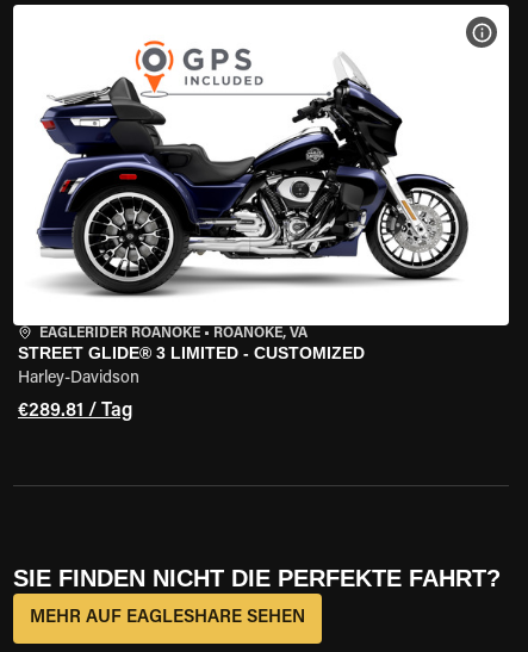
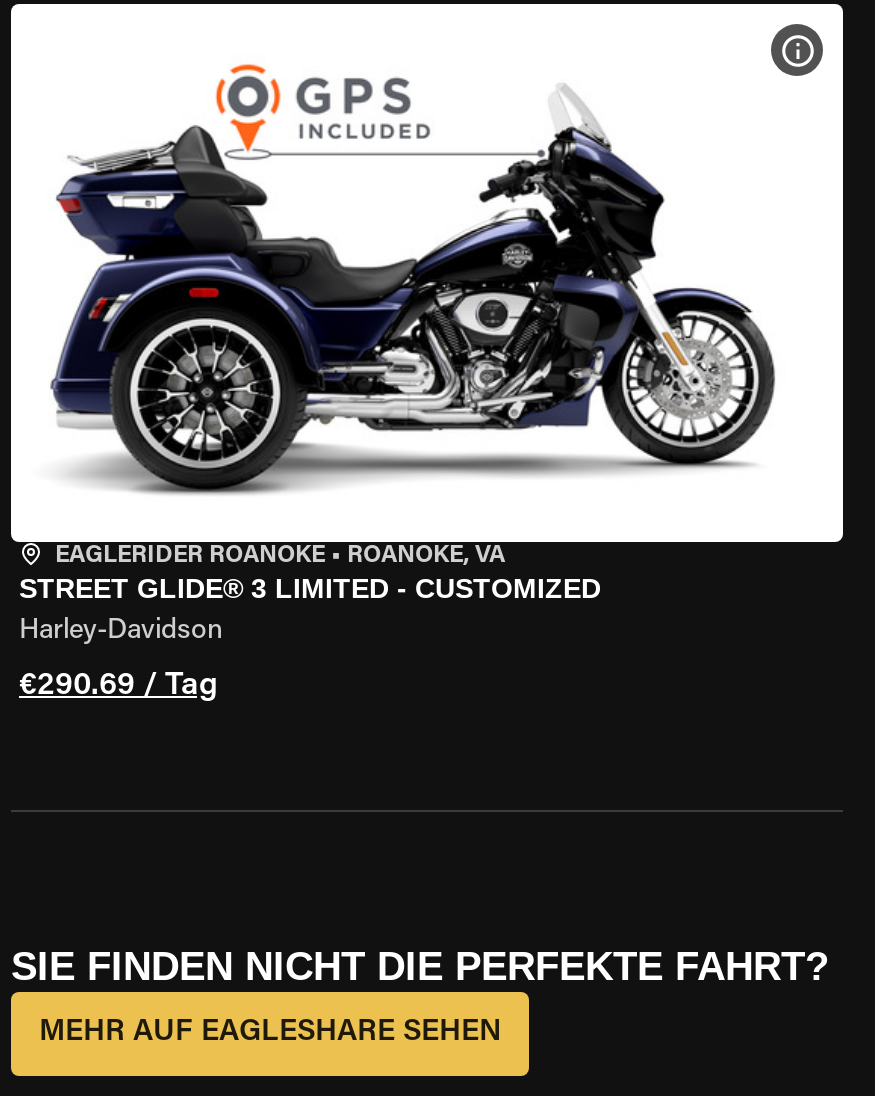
[18,402,132,421] €289.81 / Tag -> [19,670,217,702] €290.69 / Tag

